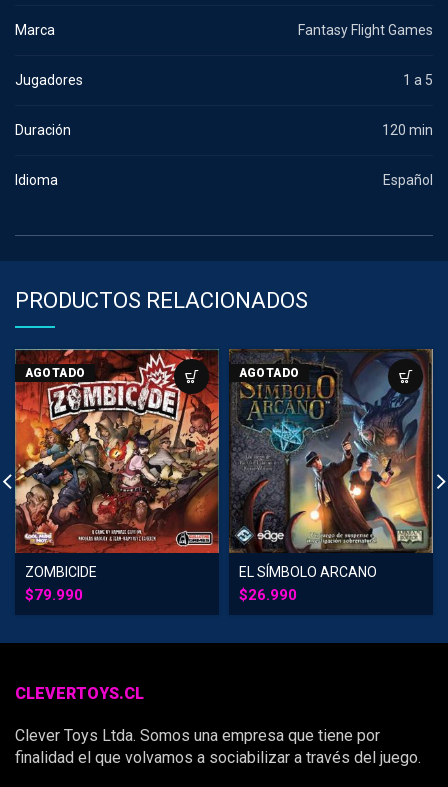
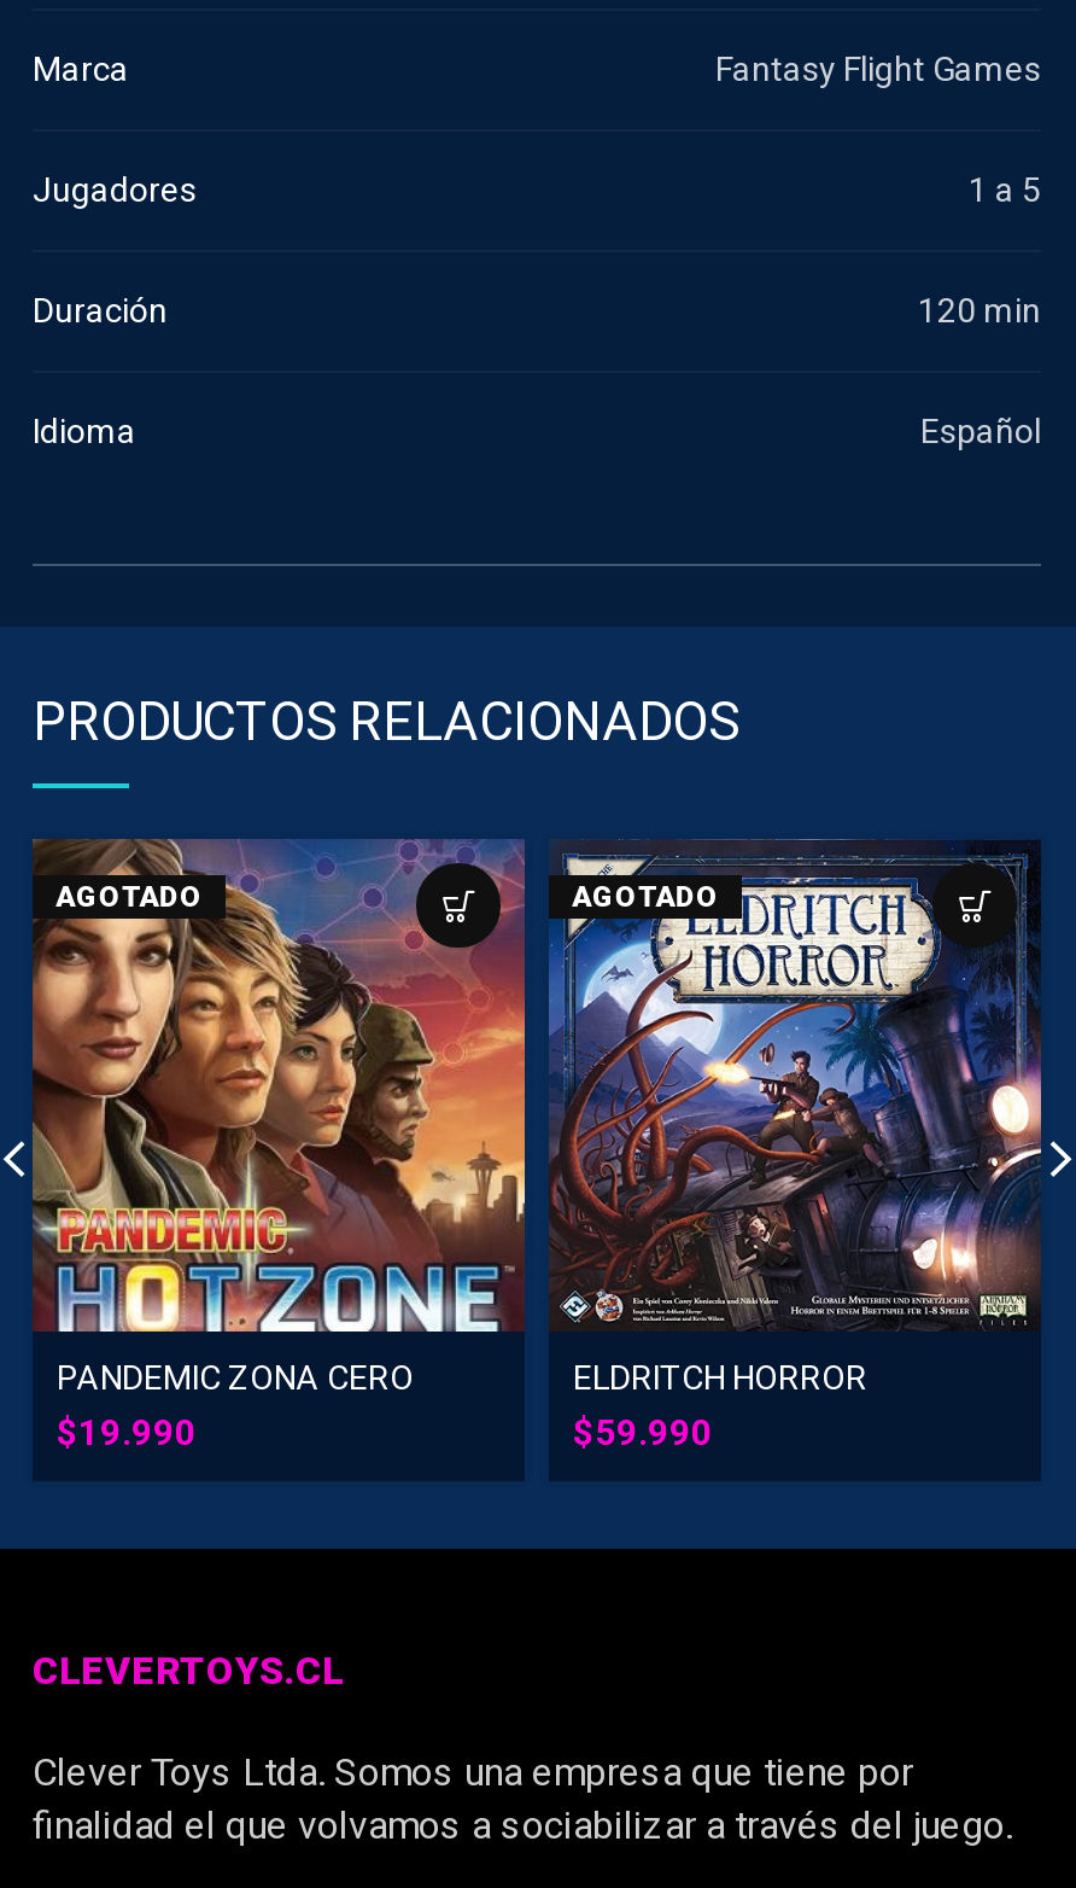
[14,348,220,604] [image] | ZOMBICIDE | $79.990 -> [33,839,527,1456] [image] | PANDEMIC ZONA CERO | $19.990
[228,348,434,604] [image] | EL SÍMBOLO ARCANO | $26.990 -> [546,839,1041,1456] [image] | ELDRITCH HORROR | $59.990

